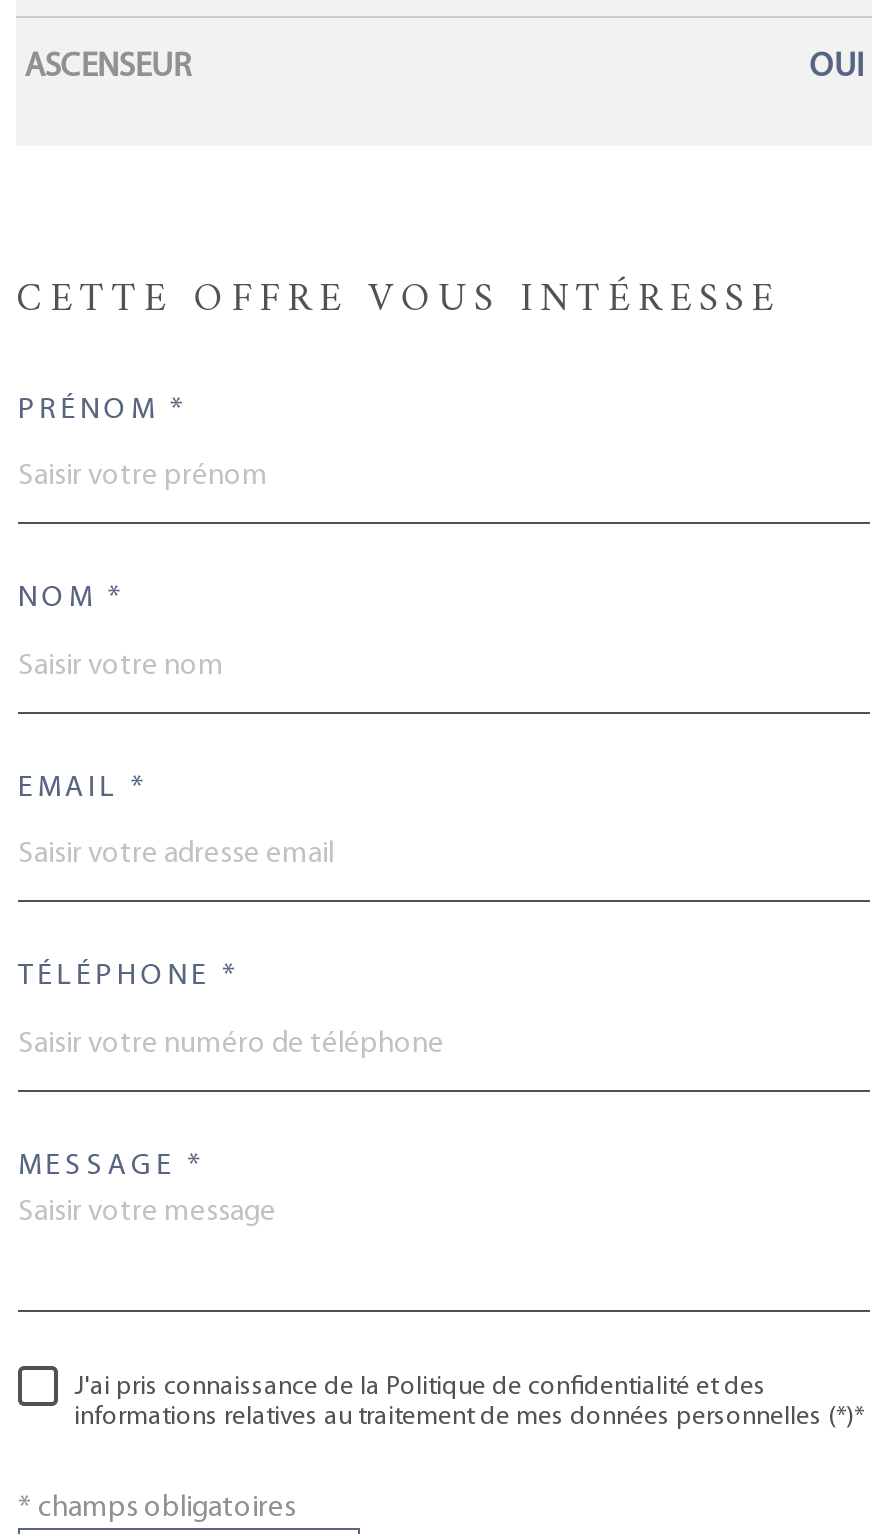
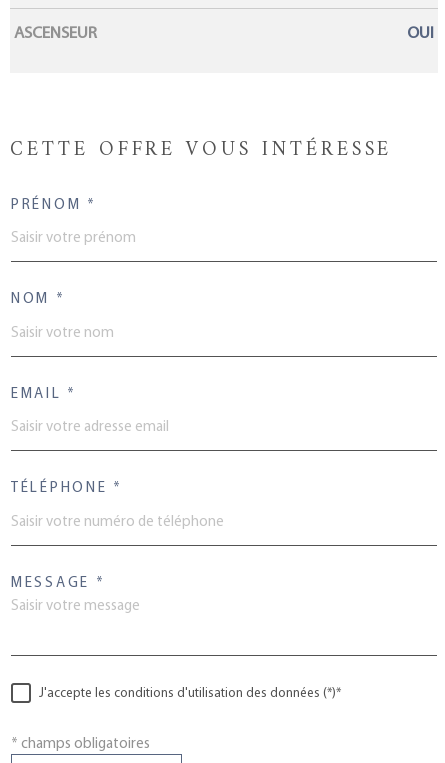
[74,1374,864,1430] J'ai pris connaissance de la Politique de confidentialité et des | informations relatives au traitement de mes données personnelles (*)* -> [39,687,341,700] J'accepte les conditions d'utilisation des données (*)*

